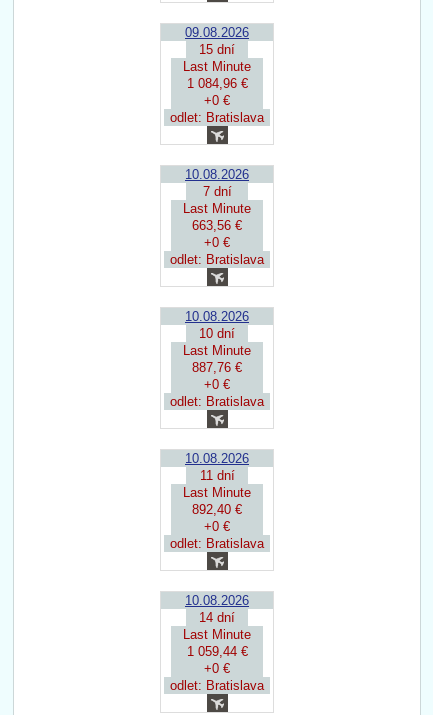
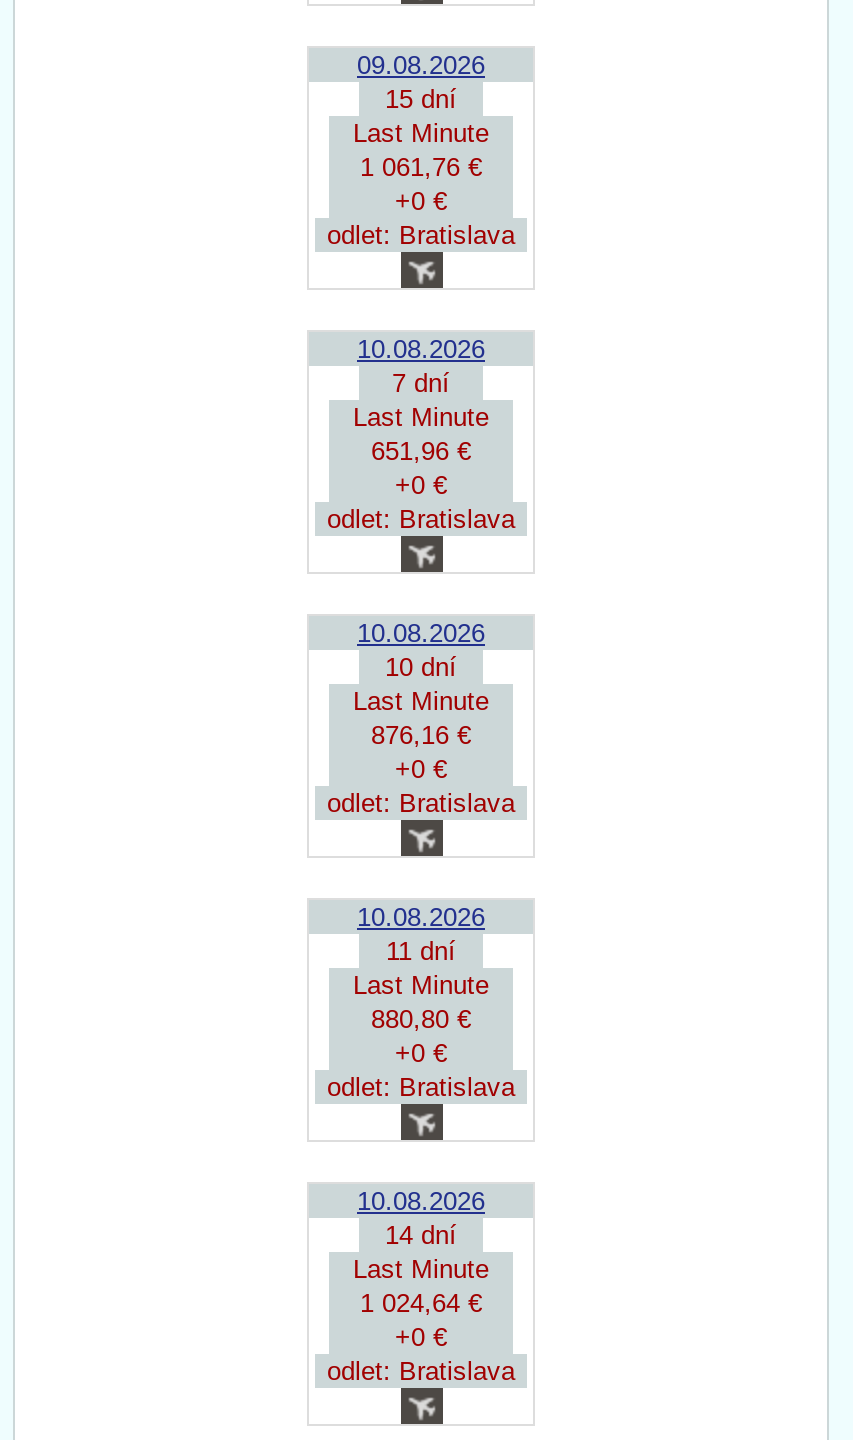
[186,76,247,91] 1 084,96 € -> [360,153,482,183] 1 061,76 €
[192,218,242,233] 663,56 € -> [371,437,471,467] 651,96 €
[192,360,242,375] 887,76 € -> [371,721,471,751] 876,16 €
[192,502,242,517] 892,40 € -> [371,1005,471,1035] 880,80 €
[186,644,247,659] 1 059,44 € -> [360,1289,482,1319] 1 024,64 €

